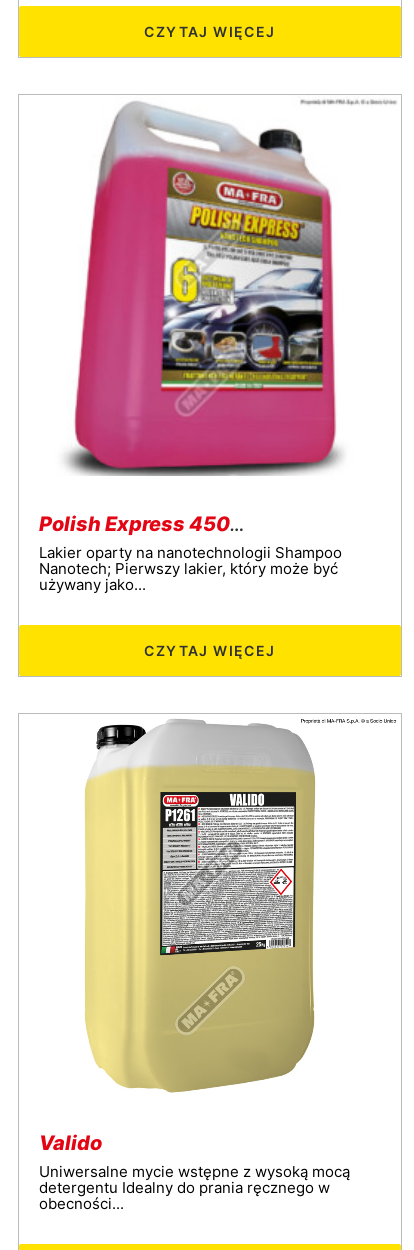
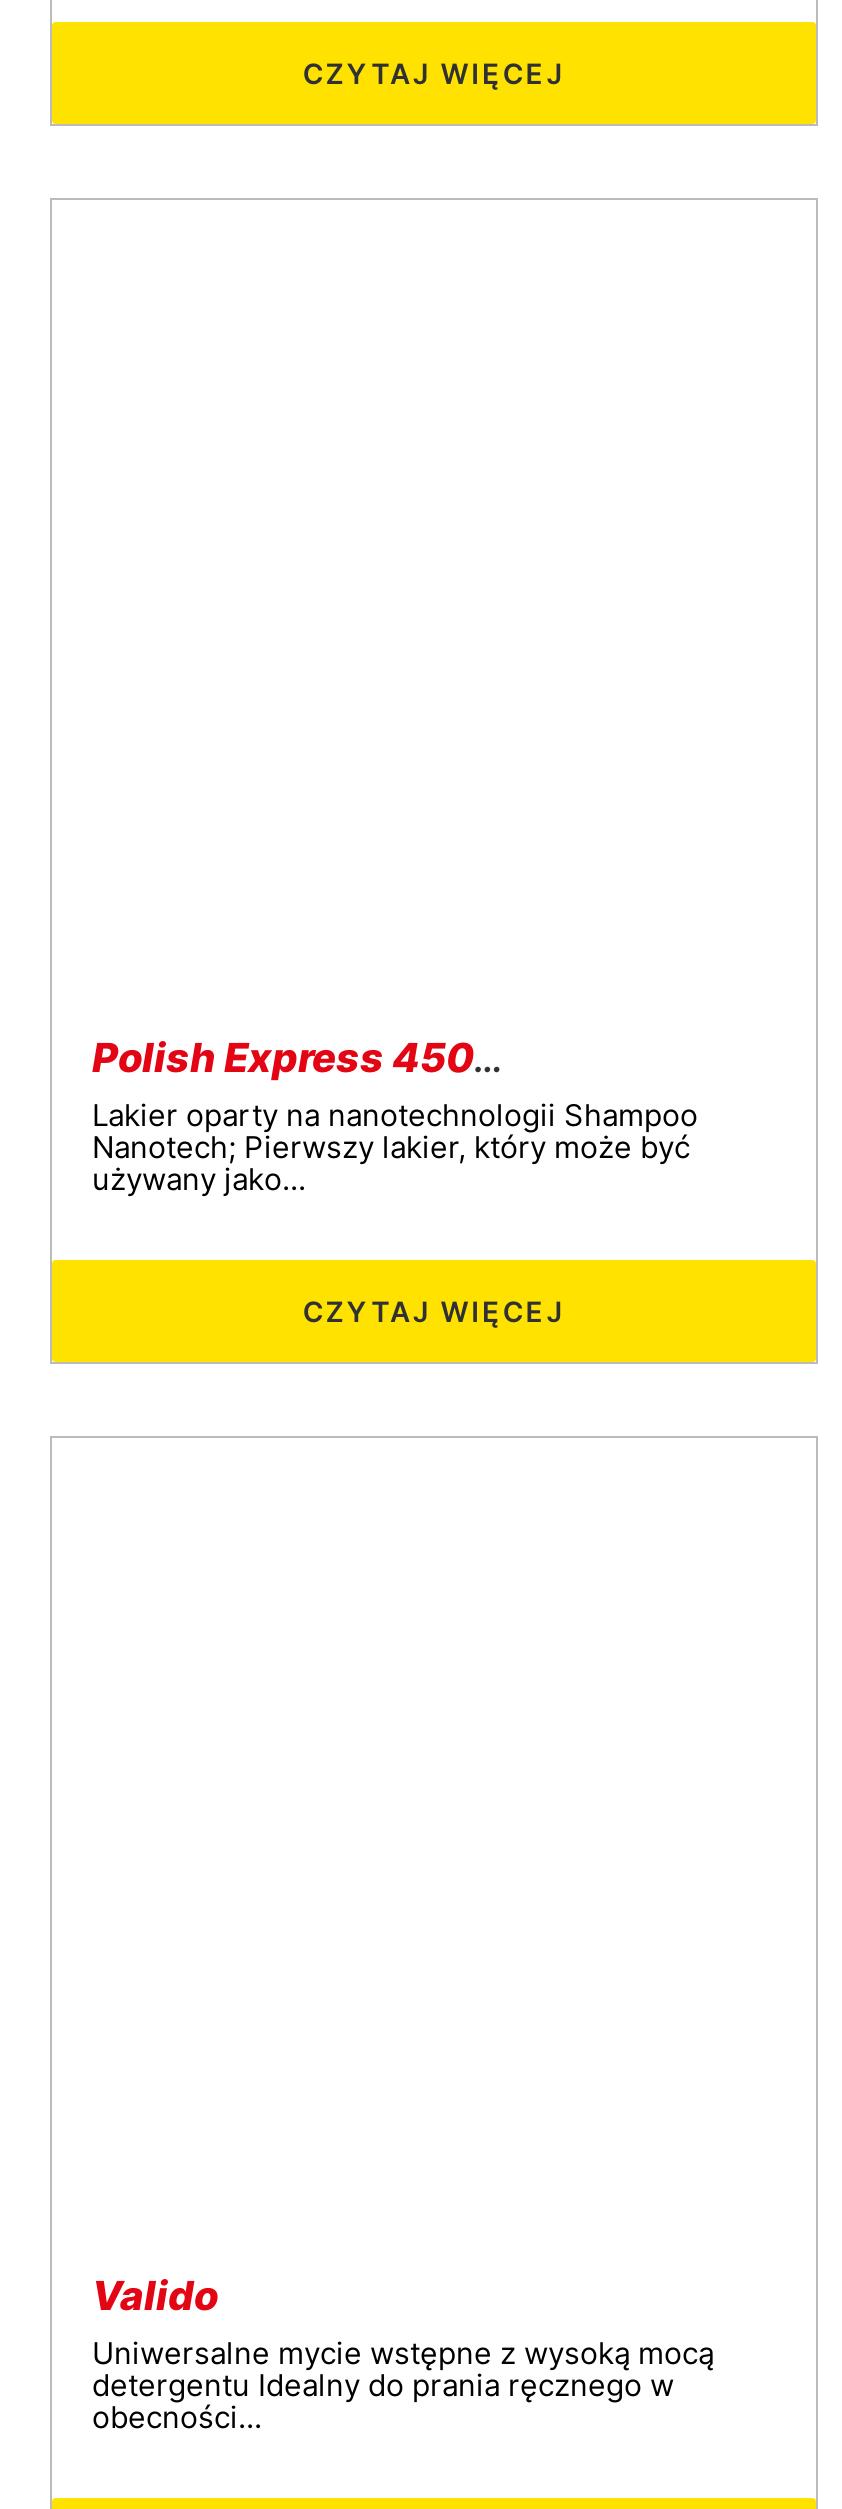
[66,99,397,476] [image] -> none
[84,718,397,1093] [image] -> none

